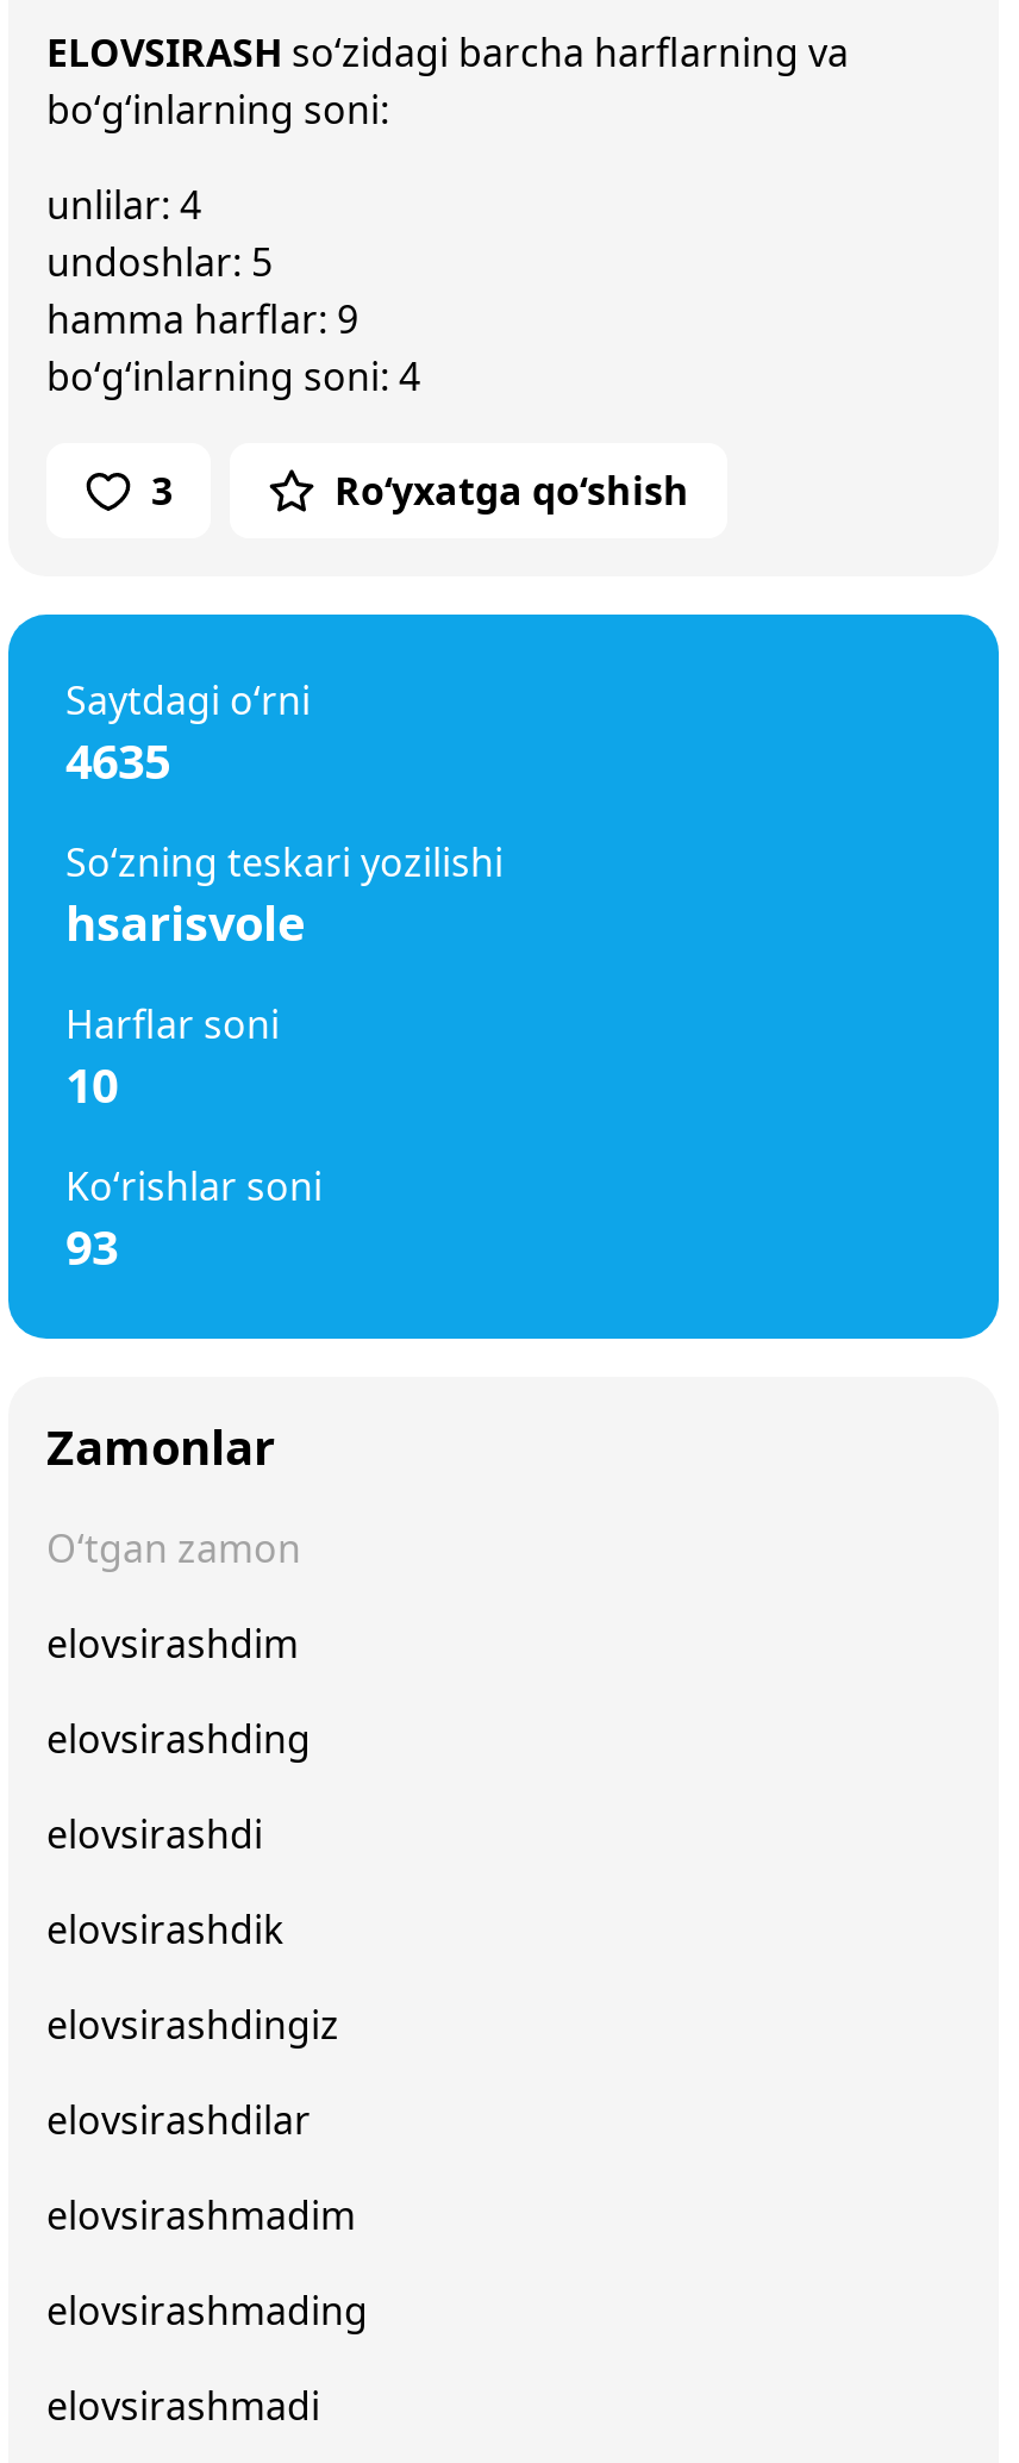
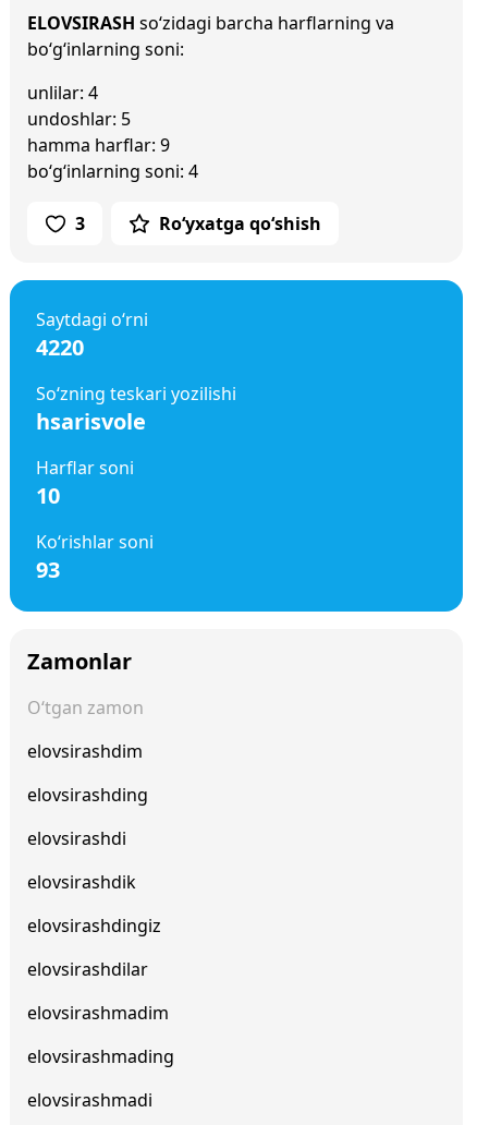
[65,729,170,793] 4635 -> [36,332,84,362] 4220

